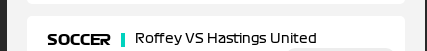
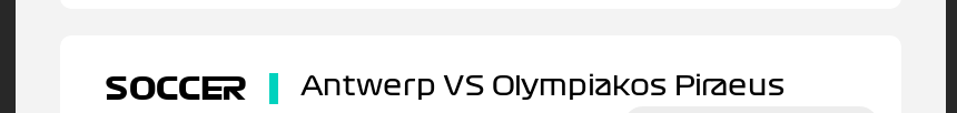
[135,33,317,45] Roffey VS Hastings United -> [300,73,786,100] Antwerp VS Olympiakos Piraeus

